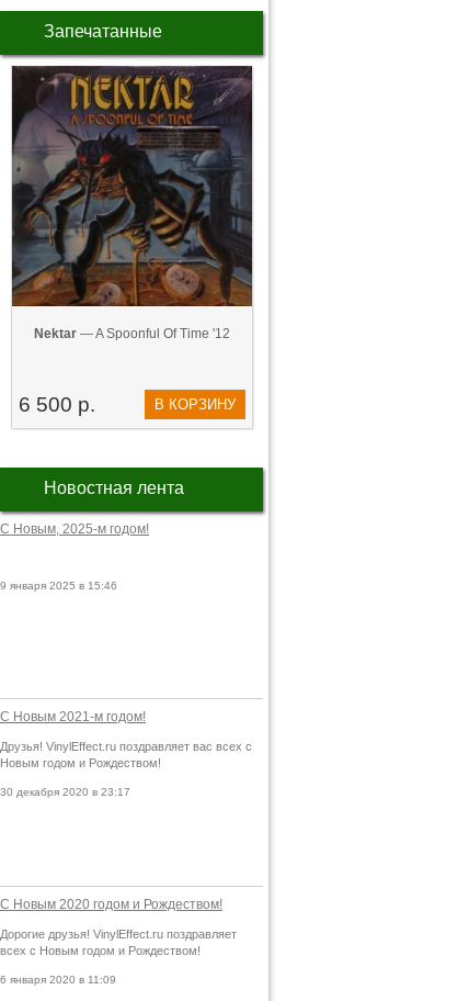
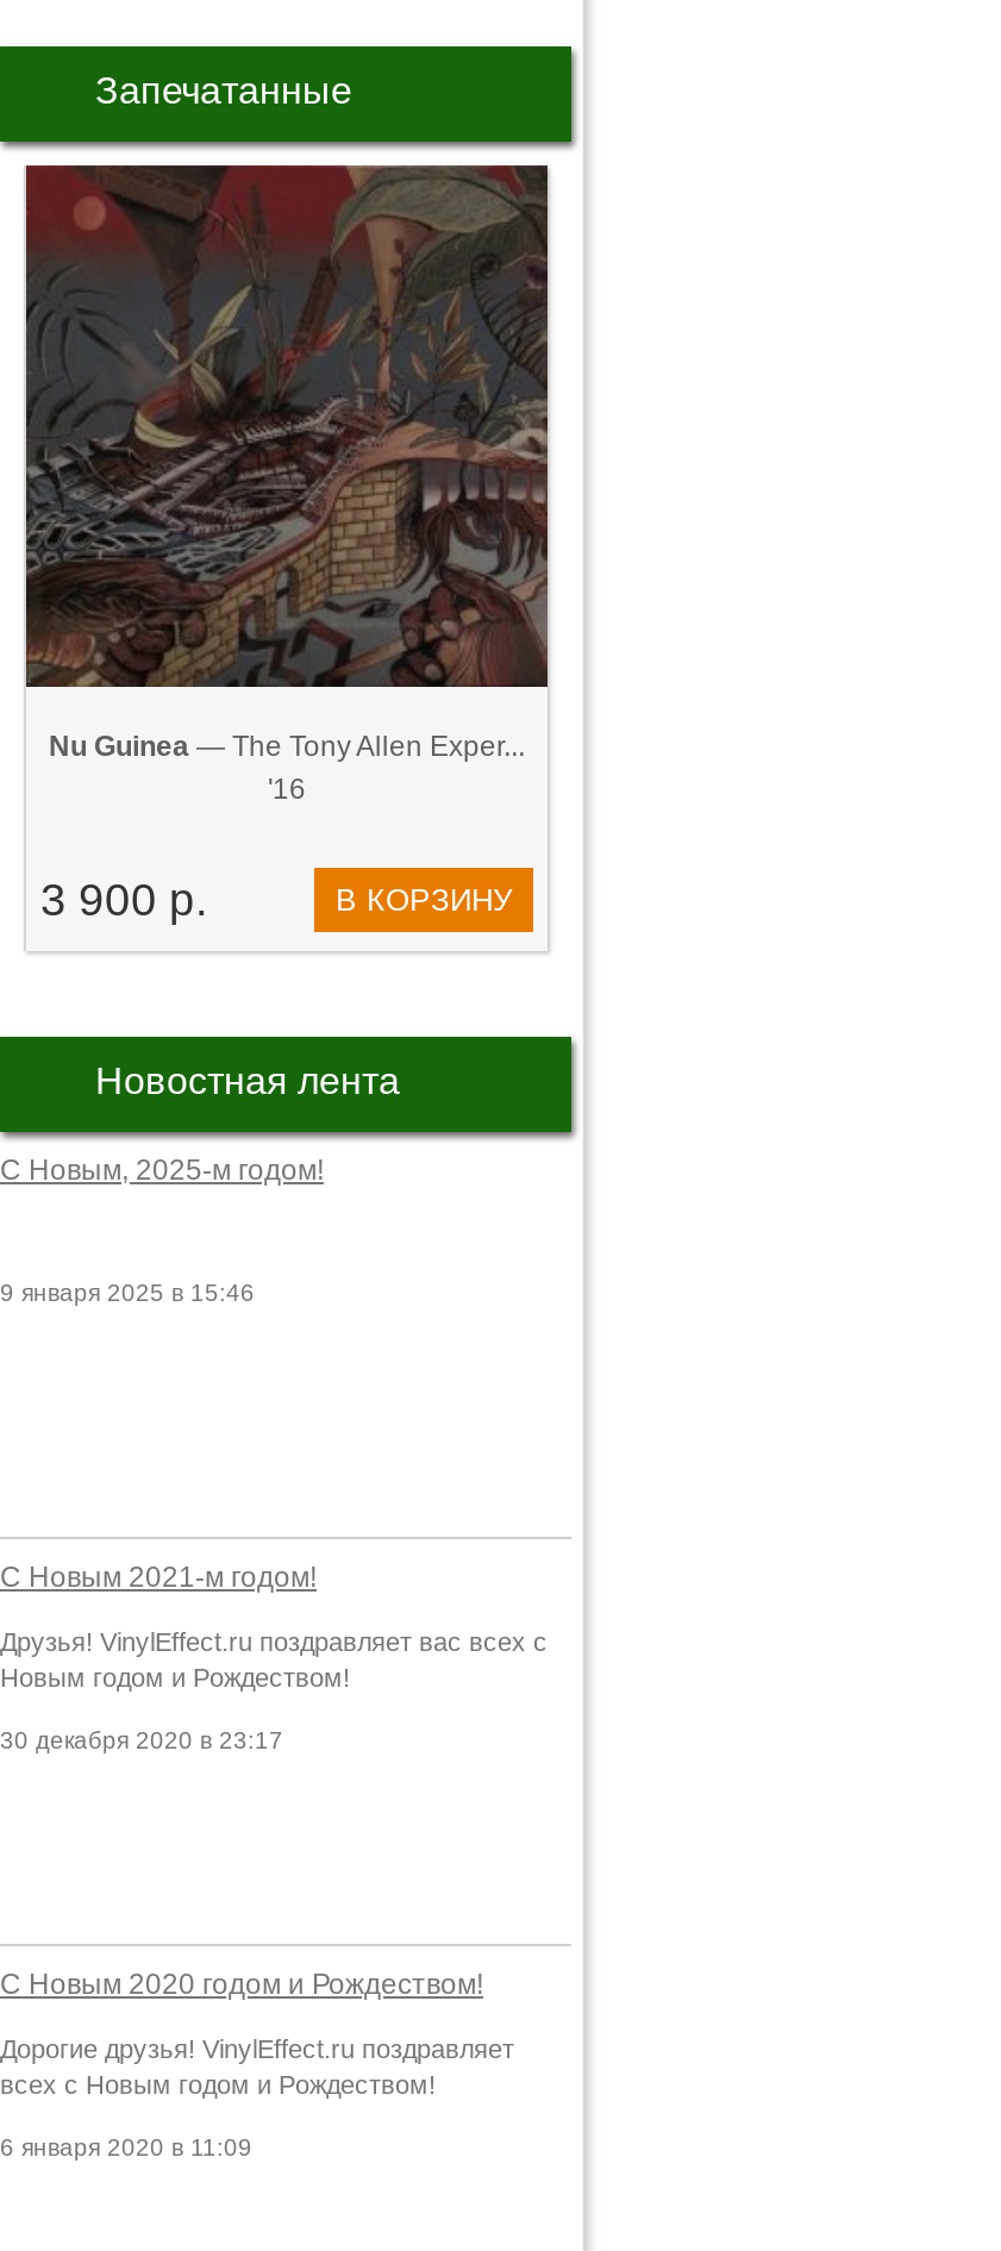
[12,66,252,341] [image] | Nektar — A Spoonful Of Time '12 -> [26,165,548,806] [image] | Nu Guinea — The Tony Allen Exper... | '16
[19,393,95,416] 6 500 р. -> [40,875,207,925] 3 900 р.

